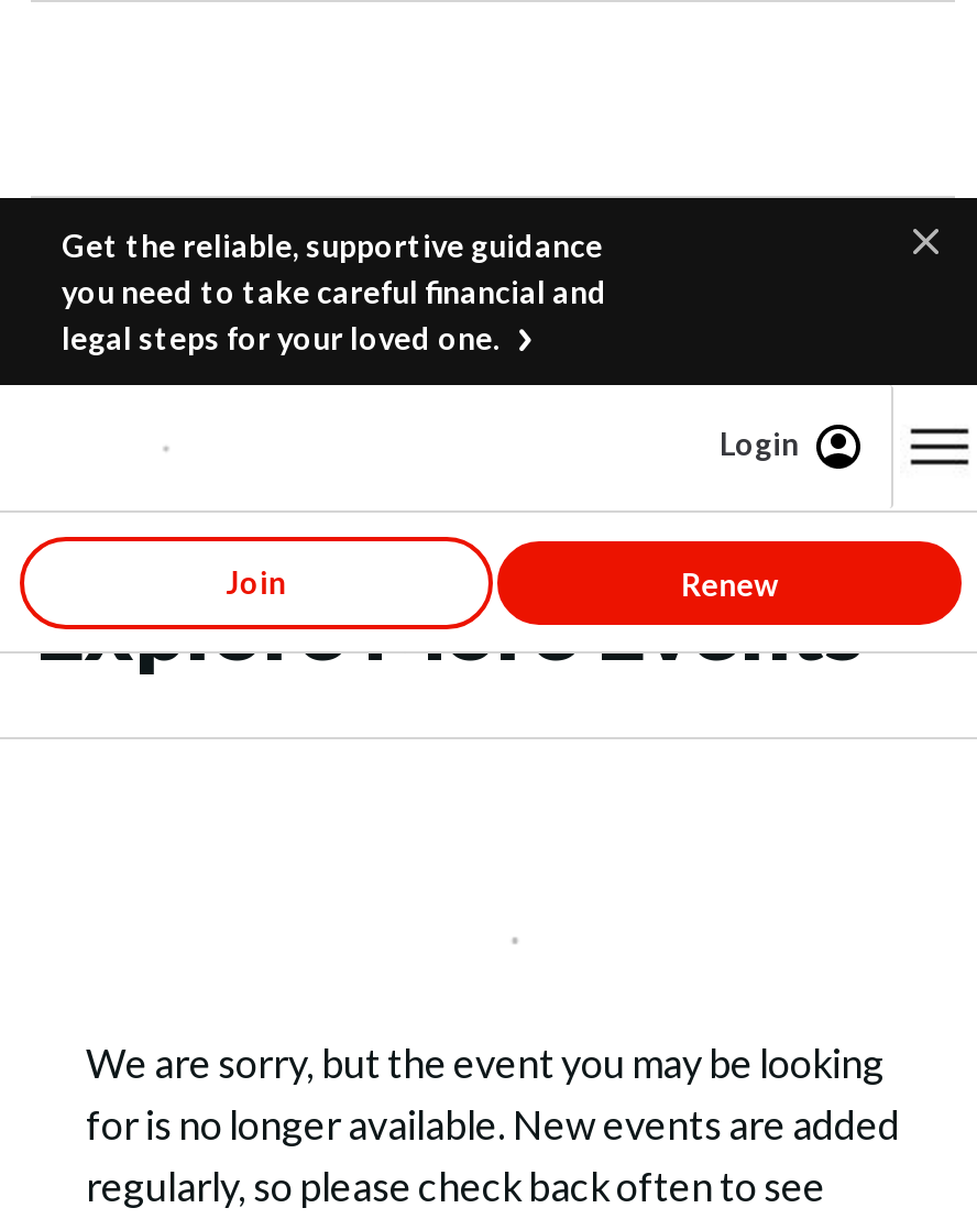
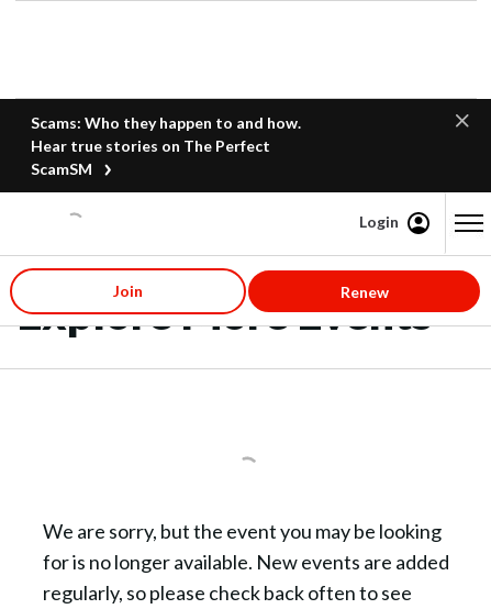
[62,227,607,356] Get the reliable, supportive guidance | you need to take careful financial and | legal steps for your loved one. -> [31,113,301,178] Scams: Who they happen to and how. | Hear true stories on The Perfect | ScamSM

